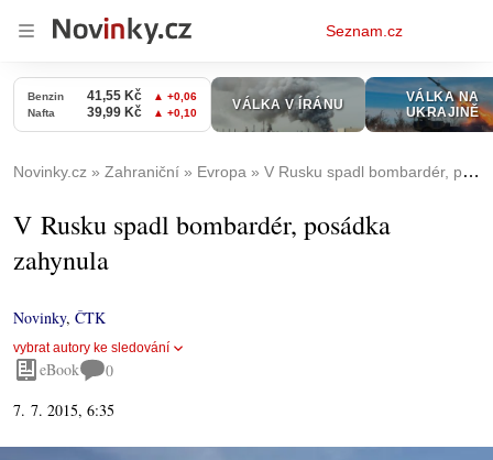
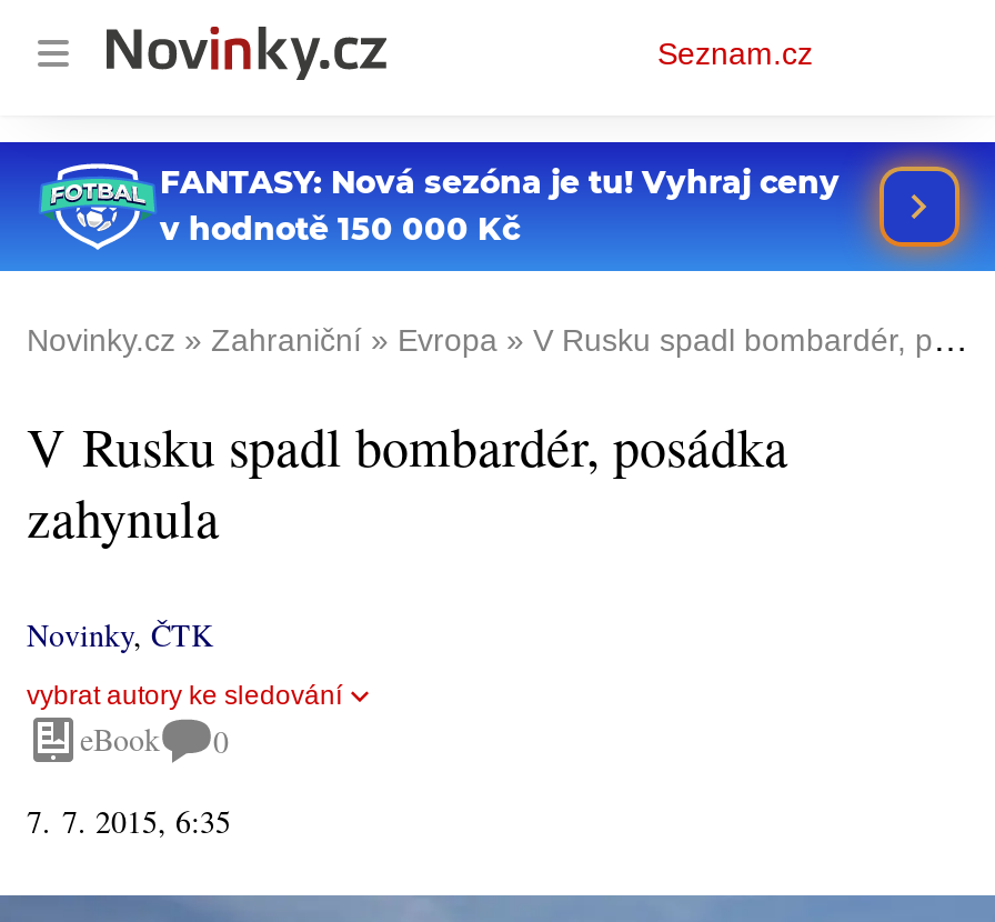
[3,75,490,138] [image] -> [7,140,988,273] [image]

